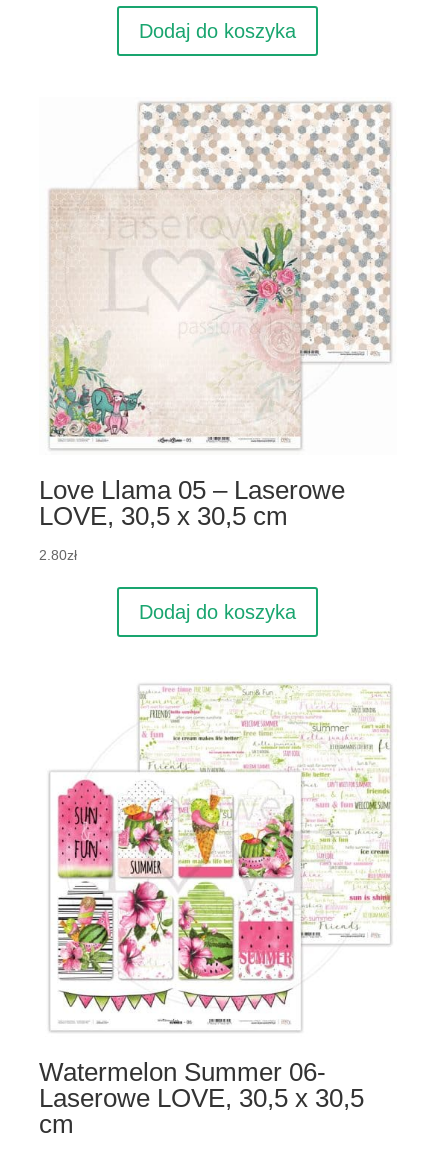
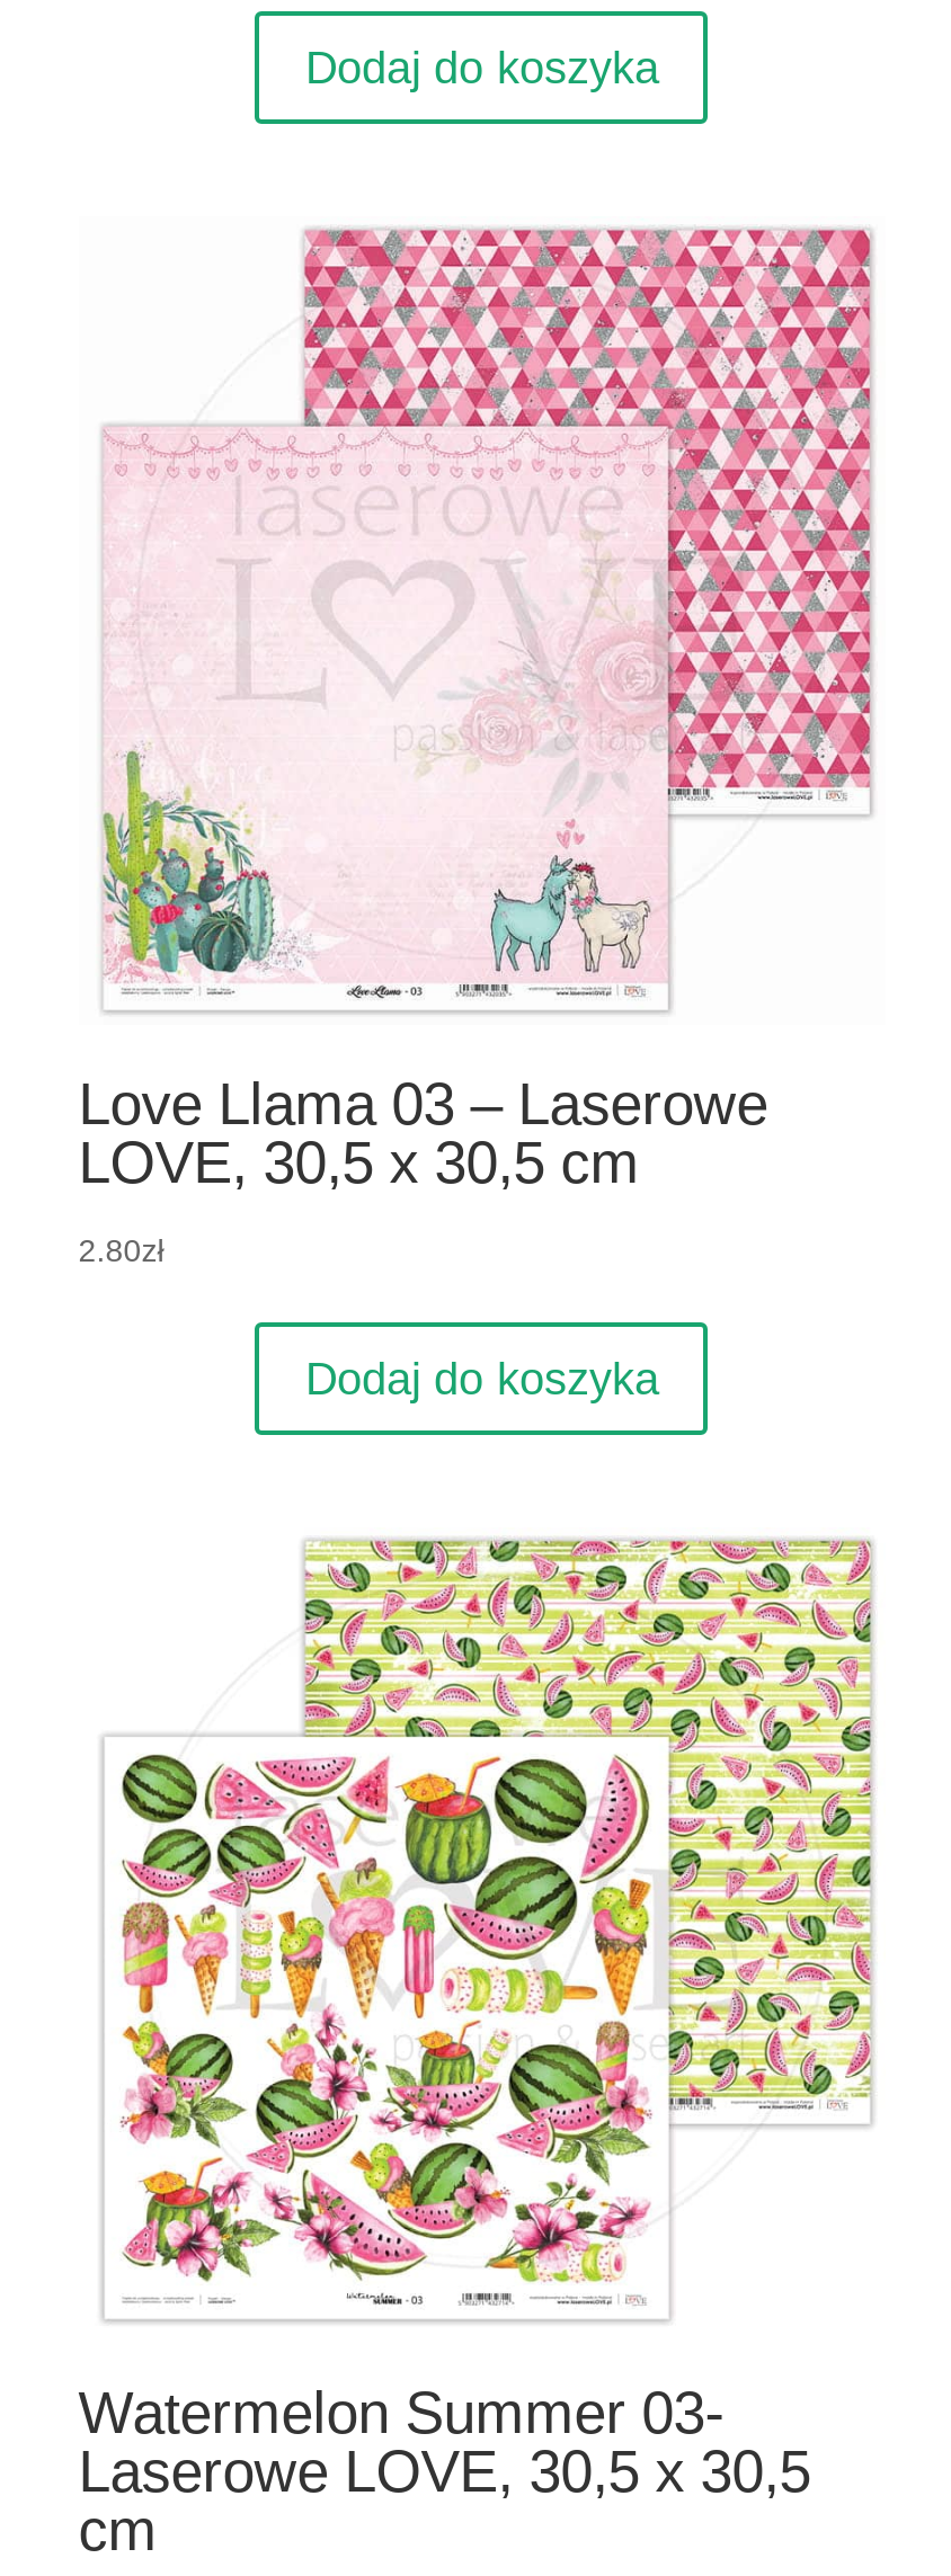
[39,102,391,505] [image] | Love Llama 05 – Laserowe -> [78,228,872,1136] [image] | Love Llama 03 – Laserowe
[57,685,391,1014] [image] -> [119,1539,872,2284] [image]
[39,1057,326,1087] Watermelon Summer 06- -> [78,2379,725,2446] Watermelon Summer 03-

